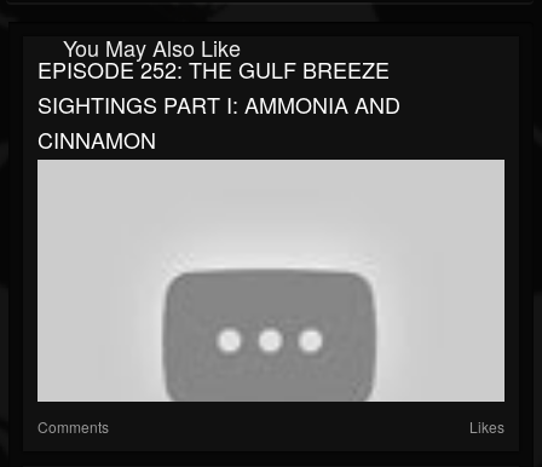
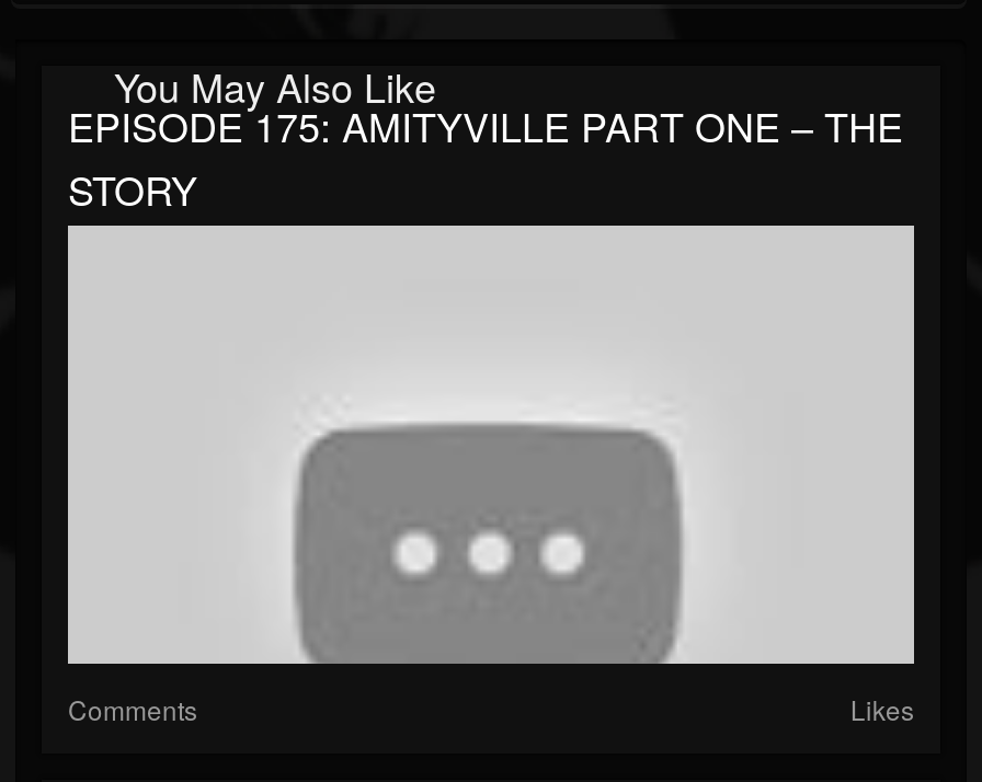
[38,53,400,155] EPISODE 252: THE GULF BREEZE | SIGHTINGS PART I: AMMONIA AND | CINNAMON -> [68,97,903,217] EPISODE 175: AMITYVILLE PART ONE – THE | STORY

